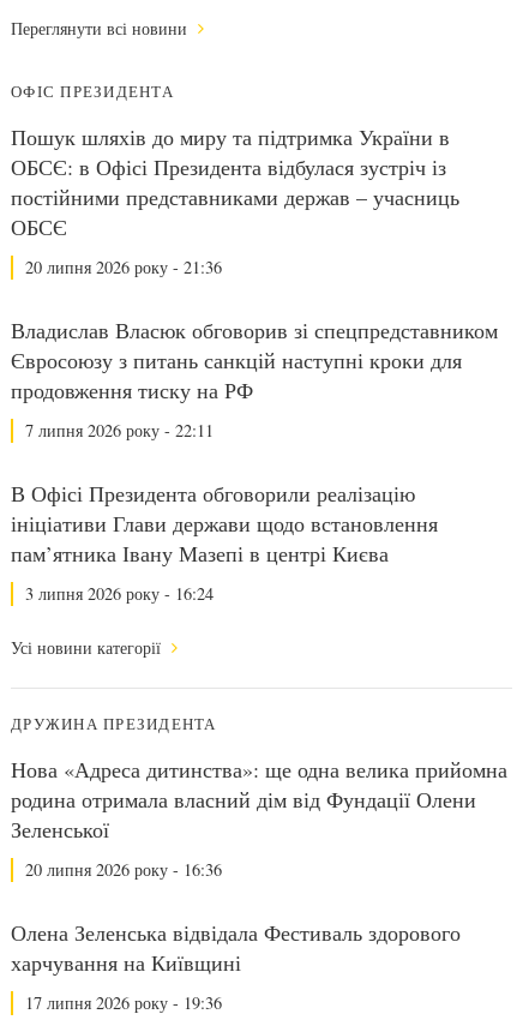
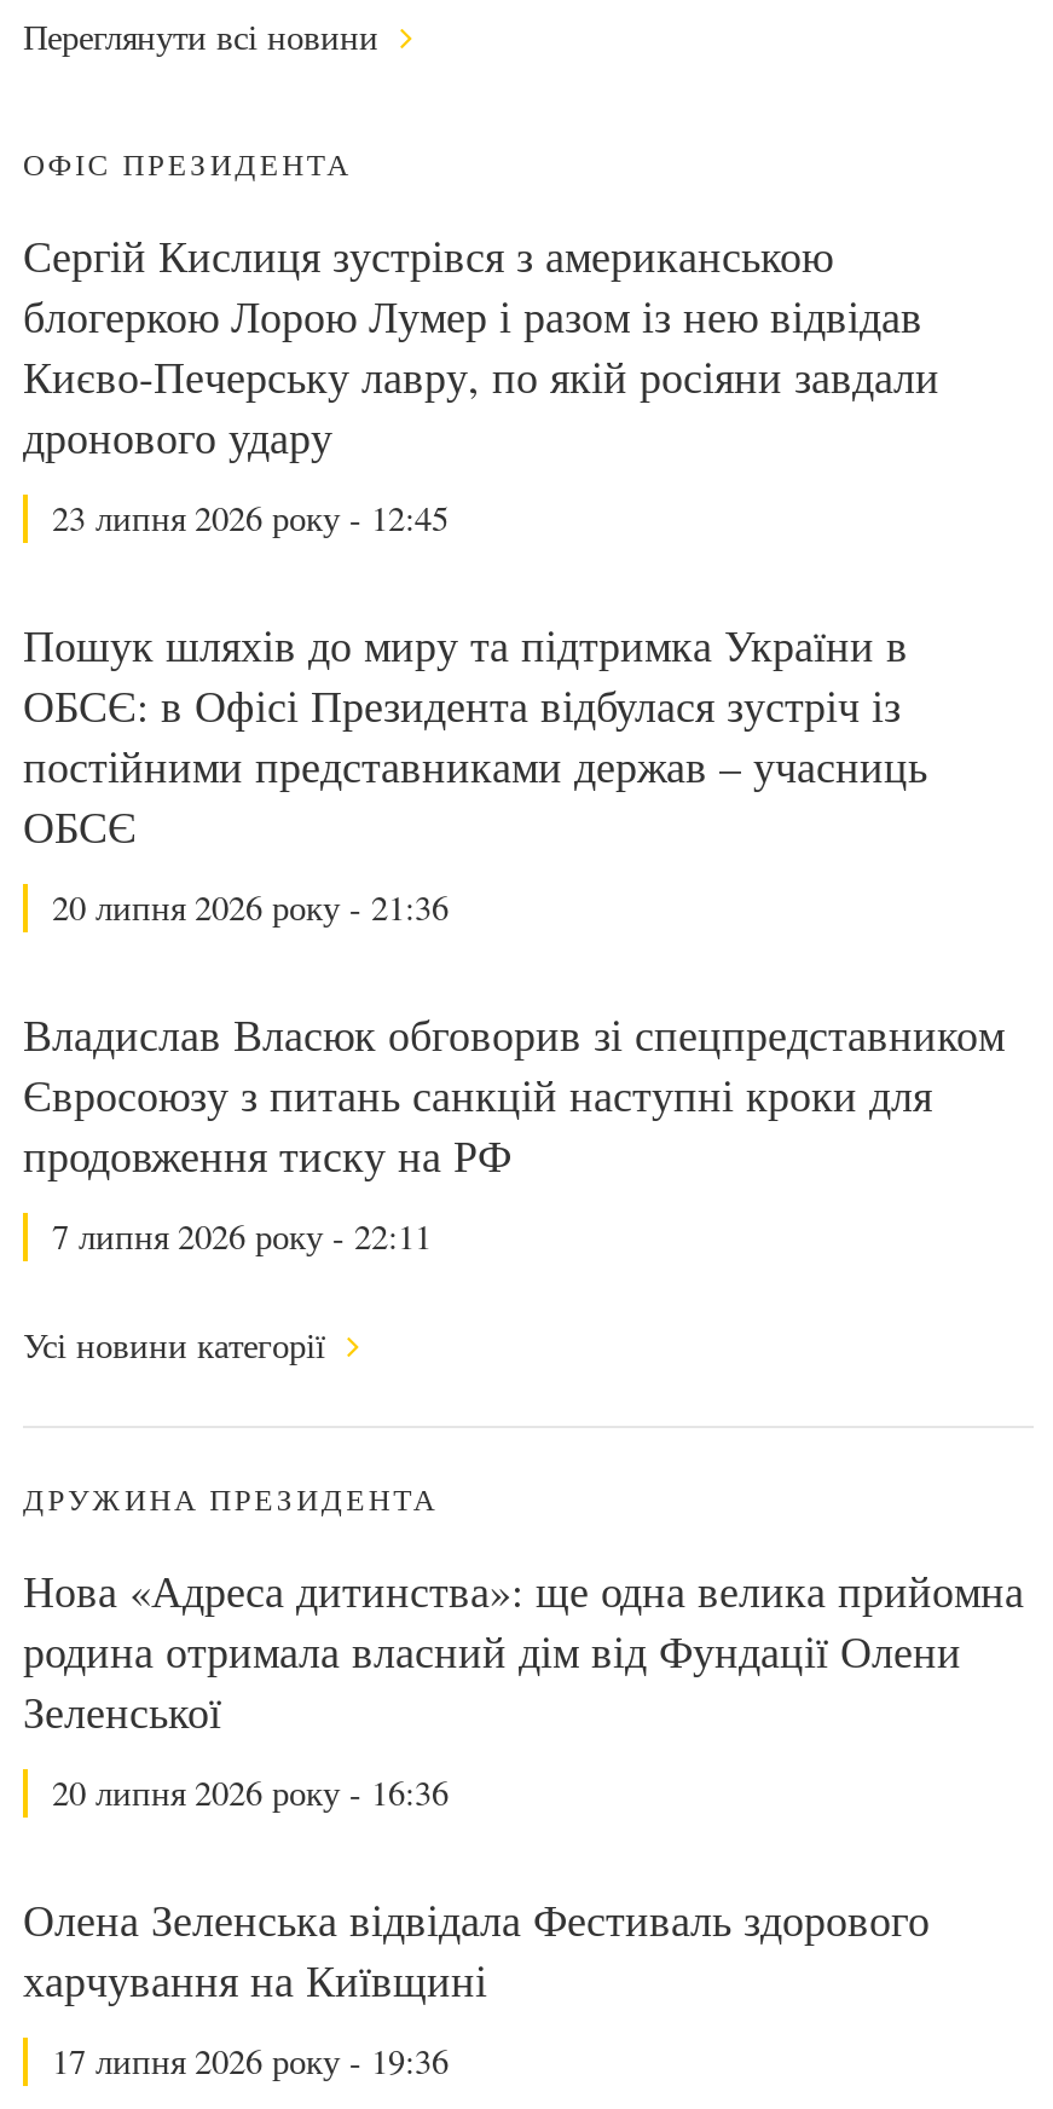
none -> [23,226,939,540] Сергій Кислиця зустрівся з американською | блогеркою Лорою Лумер і разом із нею відвідав | Києво-Печерську лавру, по якій росіяни завдали | дронового удару | 23 липня 2026 року - 12:45
moved [11,122,498,441] -> [23,615,1005,1259]: Пошук шляхів до миру та підтримка України в | ОБСЄ: в Офісі Президента відбулася зустріч із | постійними представниками держав – учасниць | ... | продовження тиску на РФ | 7 липня 2026 року - 22:11
[11,479,438,605] В Офісі Президента обговорили реалізацію | ініціативи Глави держави щодо встановлення | пам’ятника Івану Мазепі в центрі Києва | 3 липня 2026 року - 16:24 -> none

